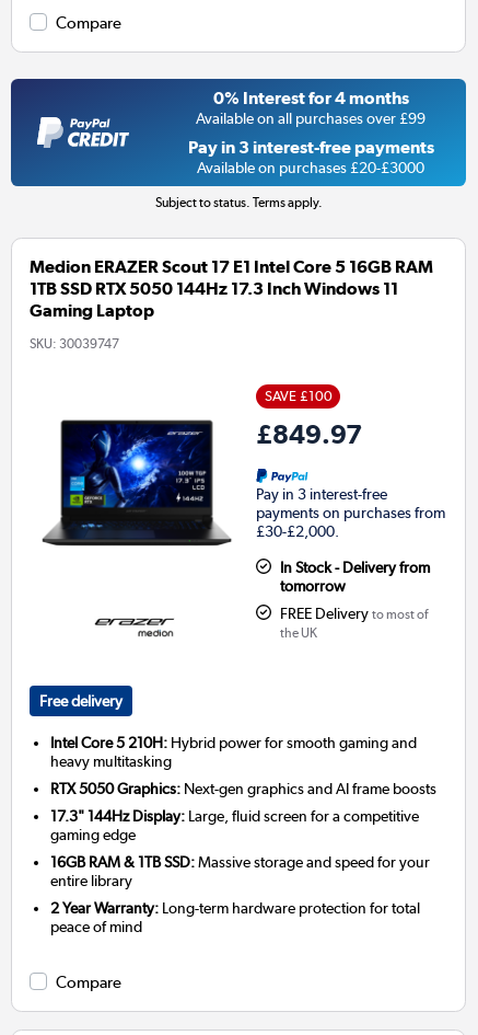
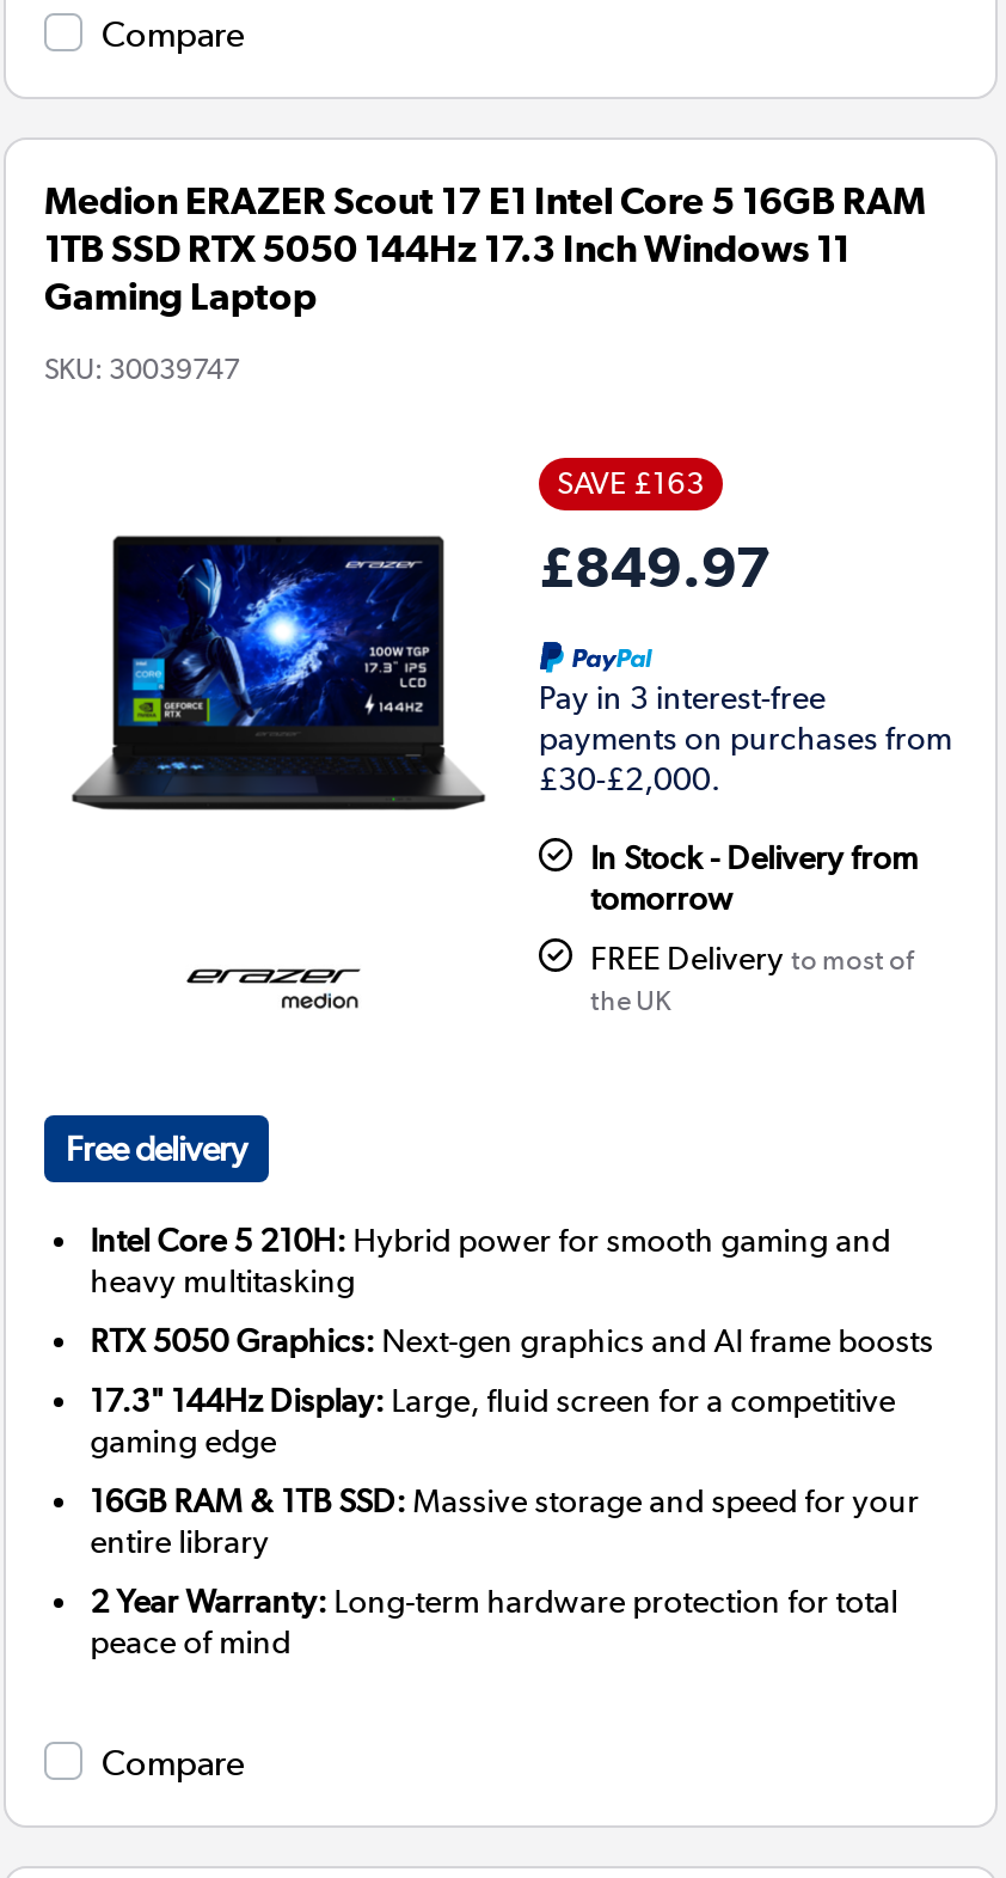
[10,78,467,211] [image] | 0% Interest for 4 months | Available on all purchases over £99 | Pay in 3 interest-free payments | Available on purchases £20-£3000 | Subject to status. Terms apply. -> none
[264,388,332,405] SAVE £100 -> [557,466,705,502] SAVE £163

